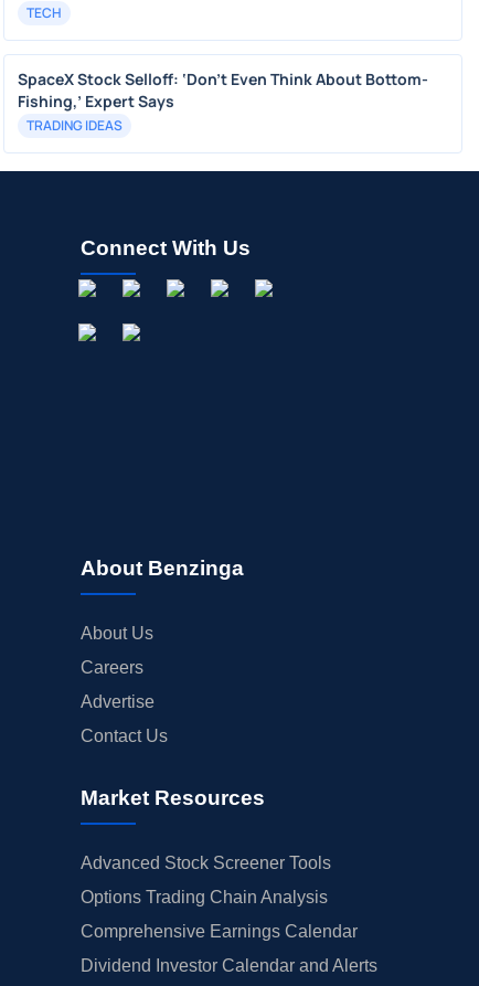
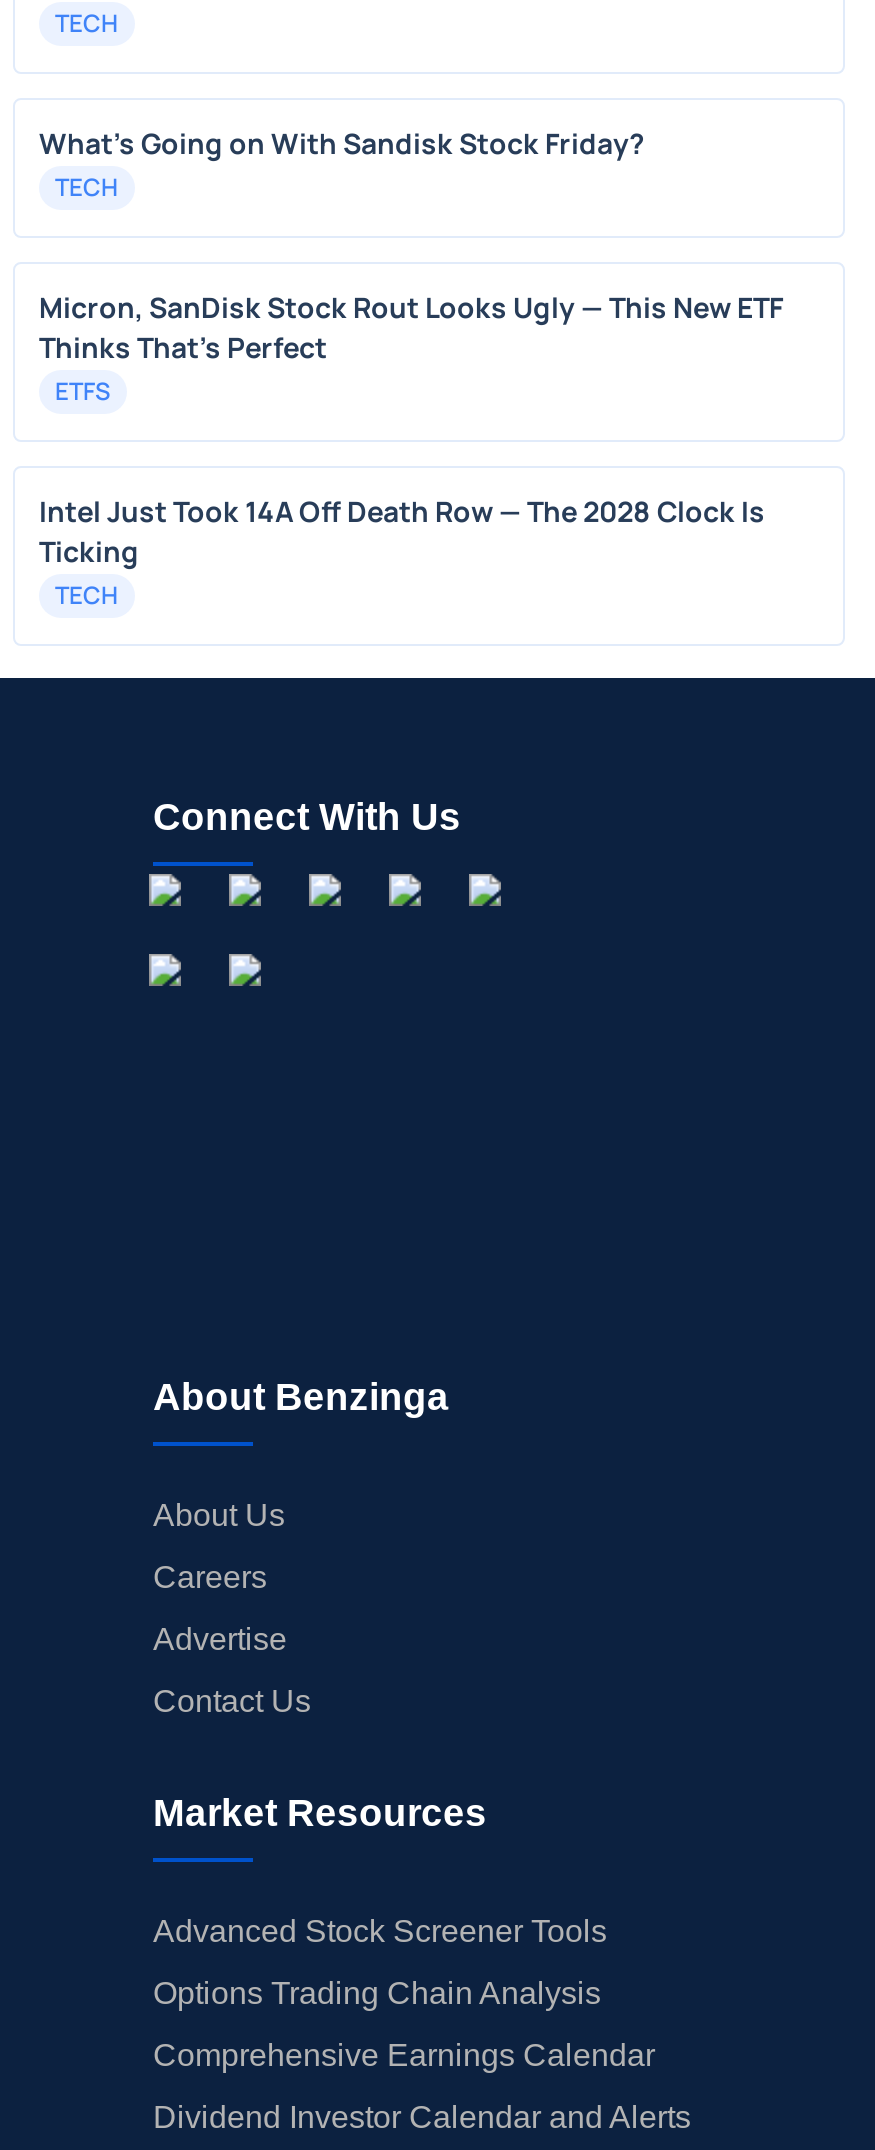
[18,68,428,135] SpaceX Stock Selloff: ‘Don’t Even Think About Bottom- | Fishing,’ Expert Says | TRADING IDEAS -> [39,124,783,612] What's Going on With Sandisk Stock Friday? | TECH | Micron, SanDisk Stock Rout Looks Ugly — This New ETF | Thinks That’s Perfect | ETFS | Intel Just Took 14A Off Death Row — The 2028 Clock Is | Ticking | TECH

